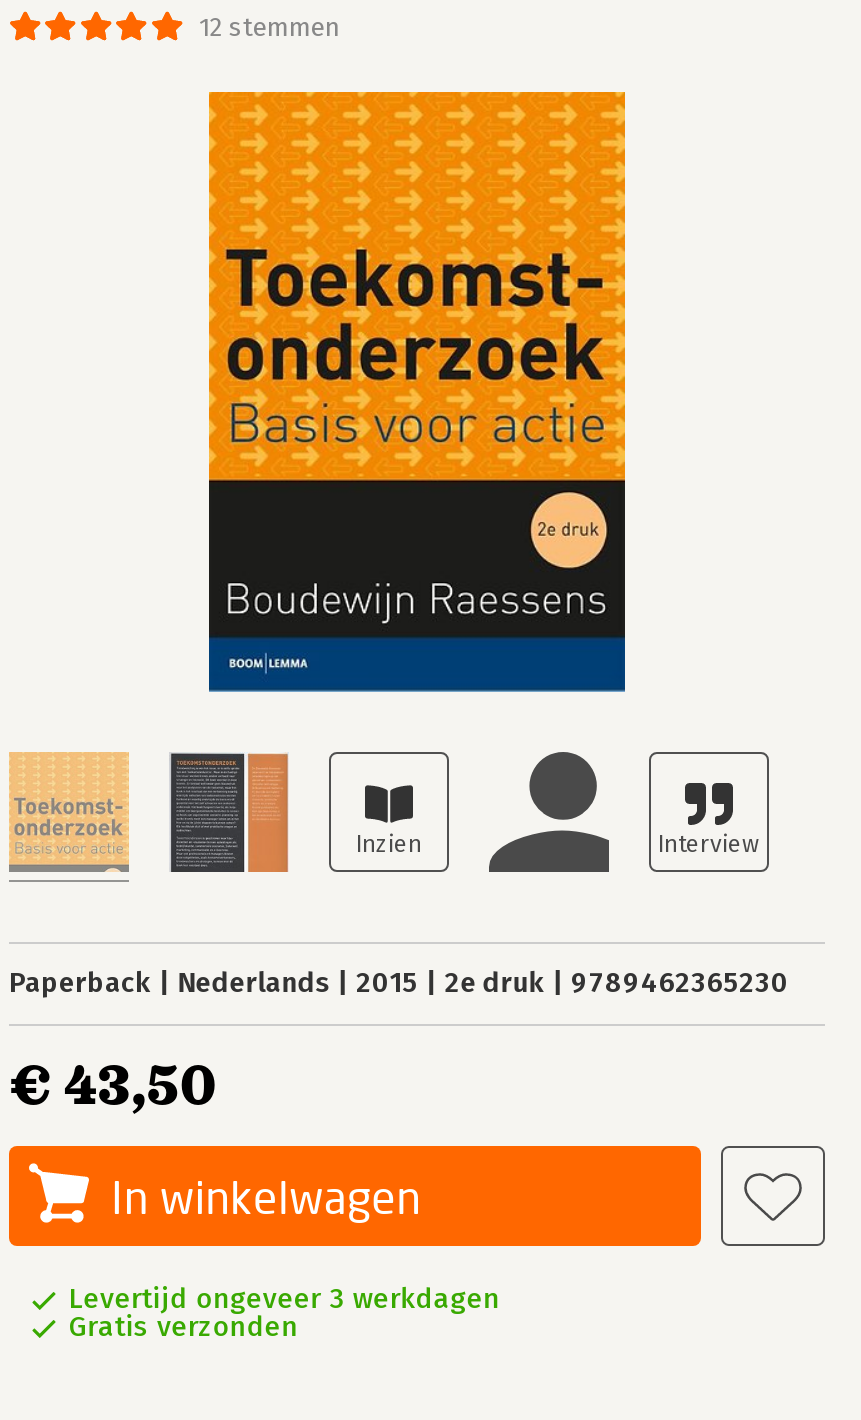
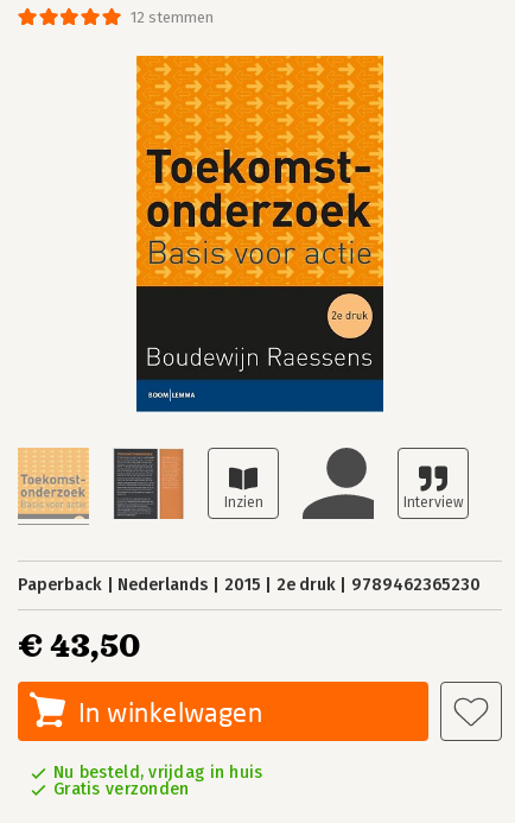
[69,1282,500,1316] Levertijd ongeveer 3 werkdagen -> [53,762,263,783] Nu besteld, vrijdag in huis

